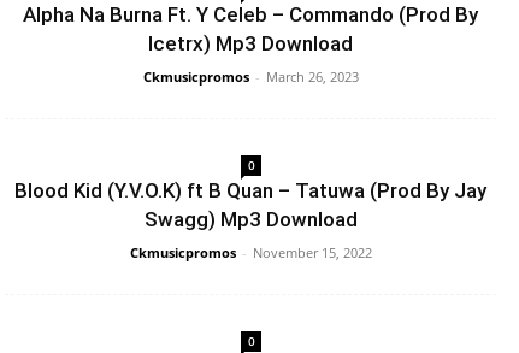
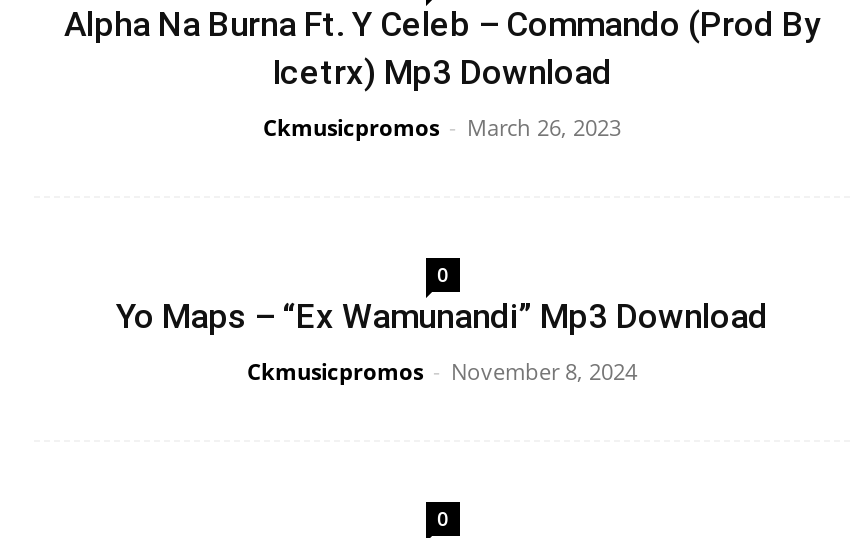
[14,178,486,231] Blood Kid (Y.V.O.K) ft B Quan – Tatuwa (Prod By Jay | Swagg) Mp3 Download -> [116,296,768,336] Yo Maps – “Ex Wamunandi” Mp3 Download
[129,243,371,261] Ckmusicpromos - November 15, 2022 -> [247,356,637,386] Ckmusicpromos - November 8, 2024

